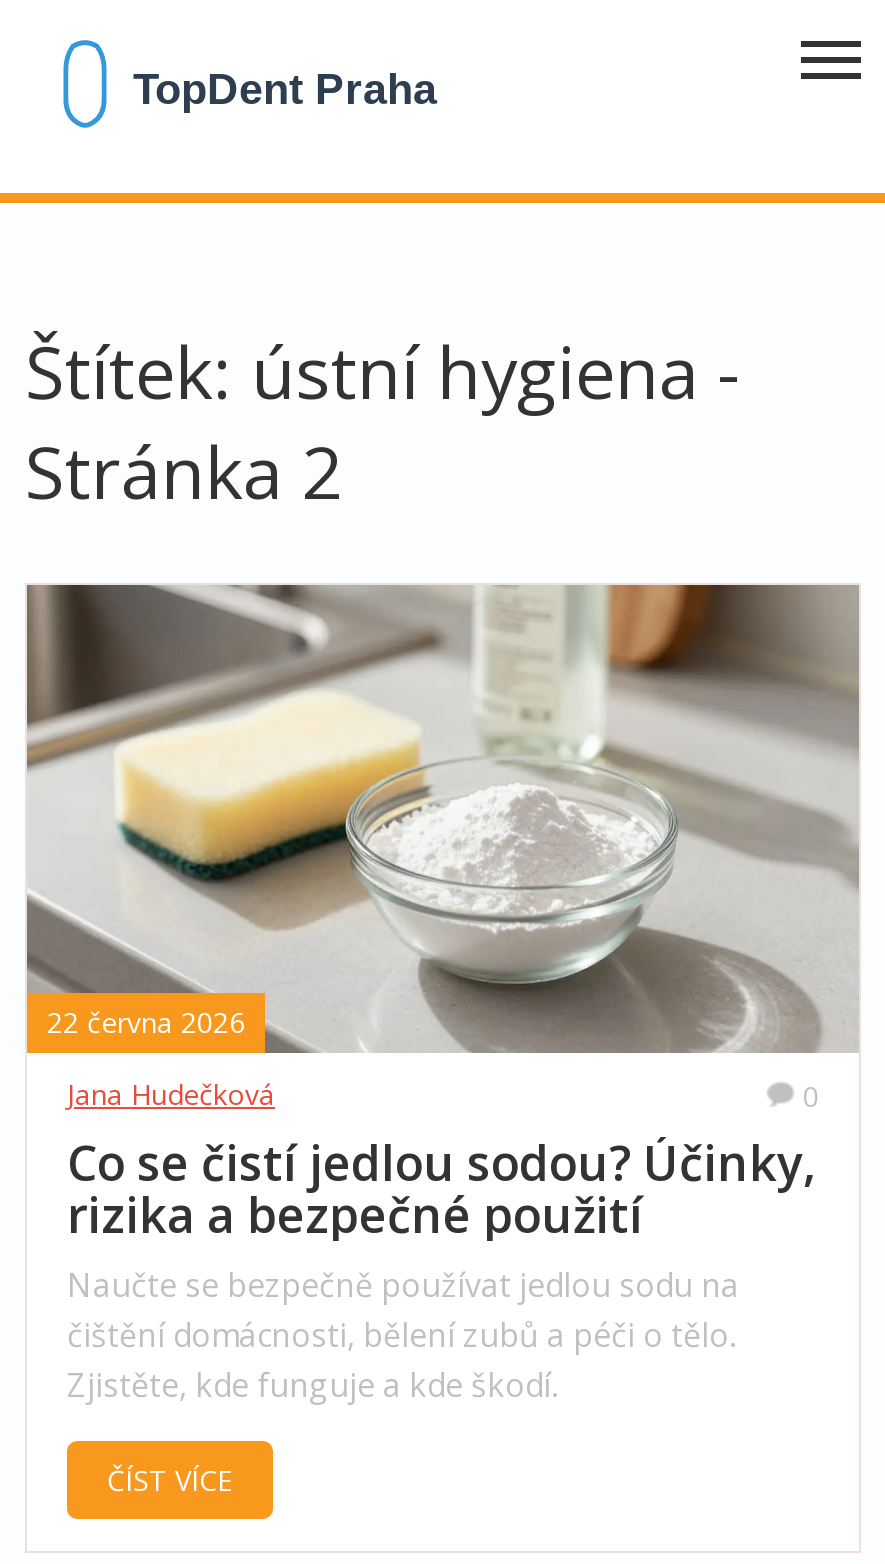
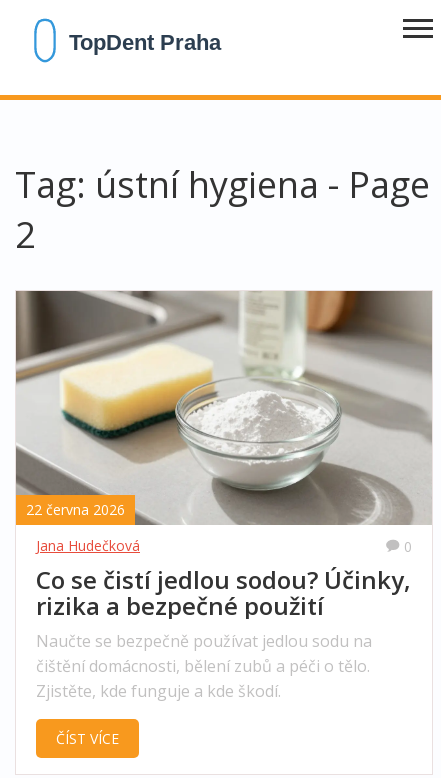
[25,323,739,521] Štítek: ústní hygiena - | Stránka 2 -> [15,160,430,259] Tag: ústní hygiena - Page | 2

